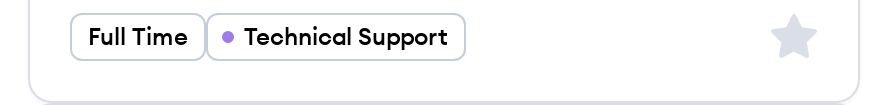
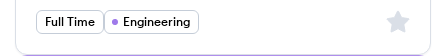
[244,21,448,51] Technical Support -> [123,14,190,29] Engineering

